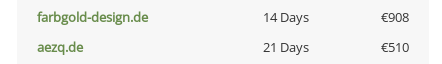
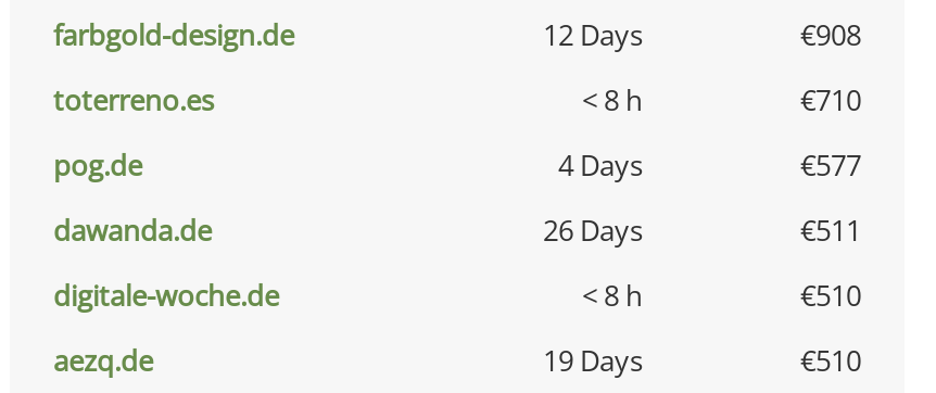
[262,8,308,26] 14 Days -> [543,16,643,55] 12 Days
none -> [53,81,861,315] toterreno.es | < 8 h | €710 | pog.de | 4 Days | €577 | dawanda.de | 26 Days | €511 | digitale-woche.de | < 8 h | €510
[262,38,308,56] 21 Days -> [543,341,643,380] 19 Days

